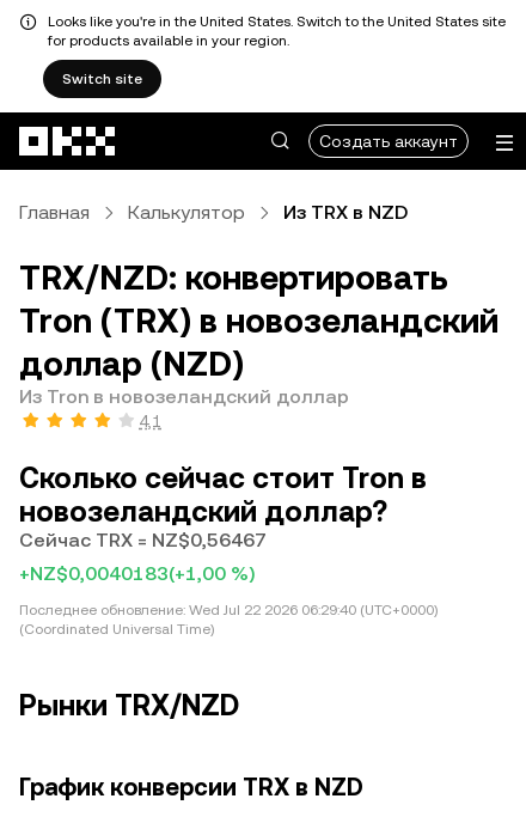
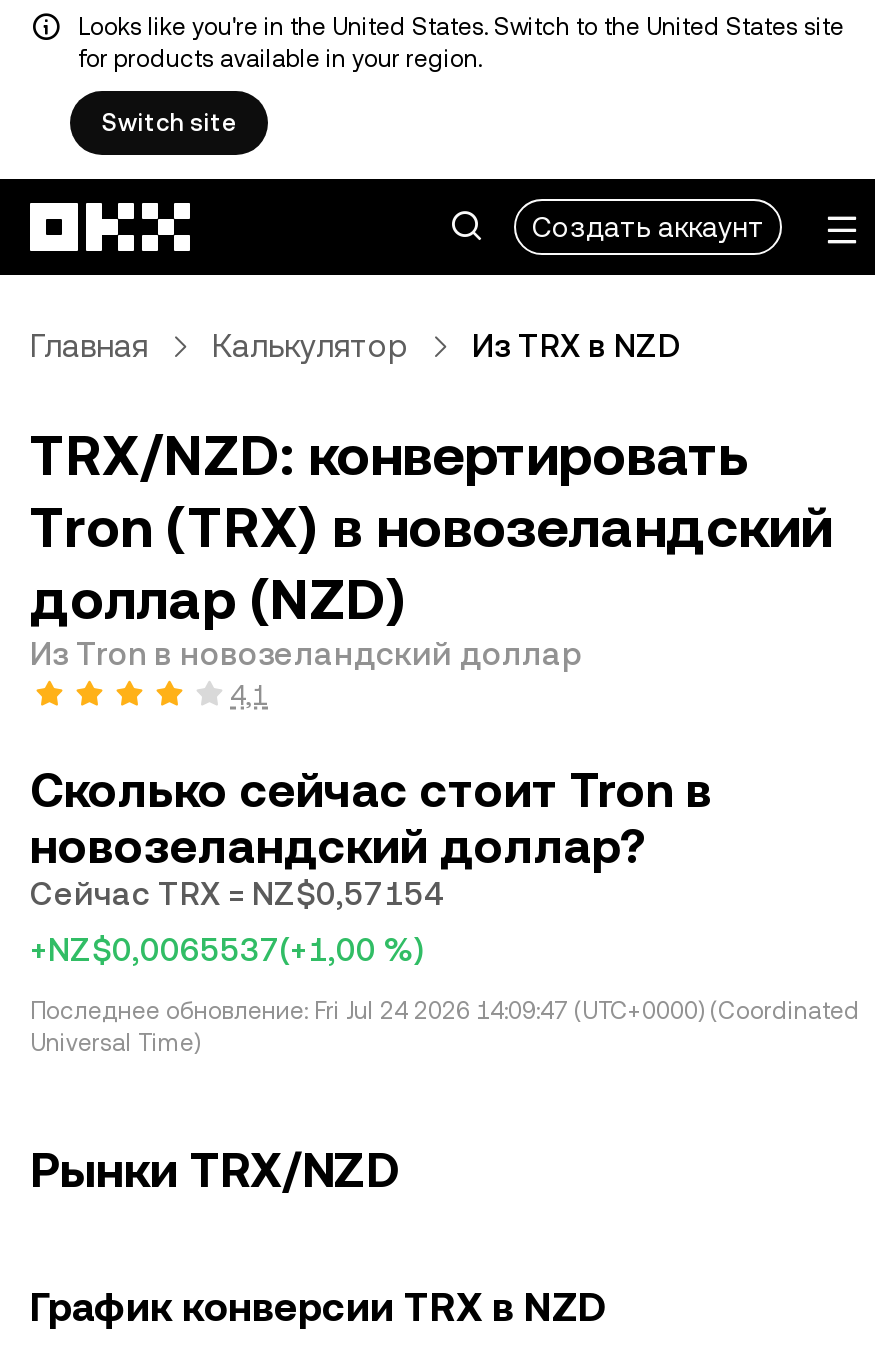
[19,529,267,551] Сейчас TRX = NZ$0,56467 -> [30,875,444,913] Сейчас TRX = NZ$0,57154
[19,562,255,585] +NZ$0,0040183(+1,00 %) -> [30,931,424,969] +NZ$0,0065537(+1,00 %)
[19,602,438,638] Последнее обновление: Wed Jul 22 2026 06:29:40 (UTC+0000) | (Coordinated Universal Time) -> [30,997,860,1057] Последнее обновление: Fri Jul 24 2026 14:09:47 (UTC+0000) (Coordinated | Universal Time)

